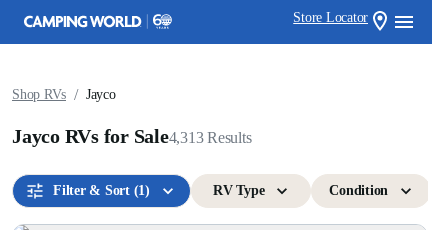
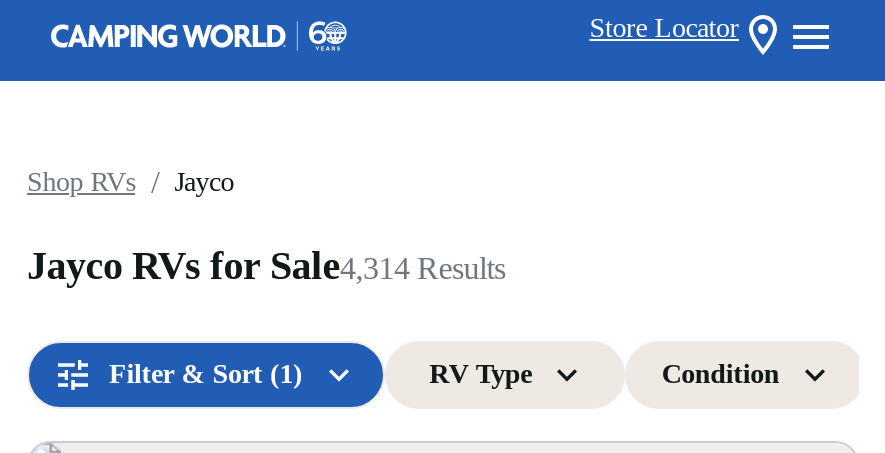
[12,125,251,147] Jayco RVs for Sale4,313 Results -> [27,243,505,287] Jayco RVs for Sale4,314 Results

